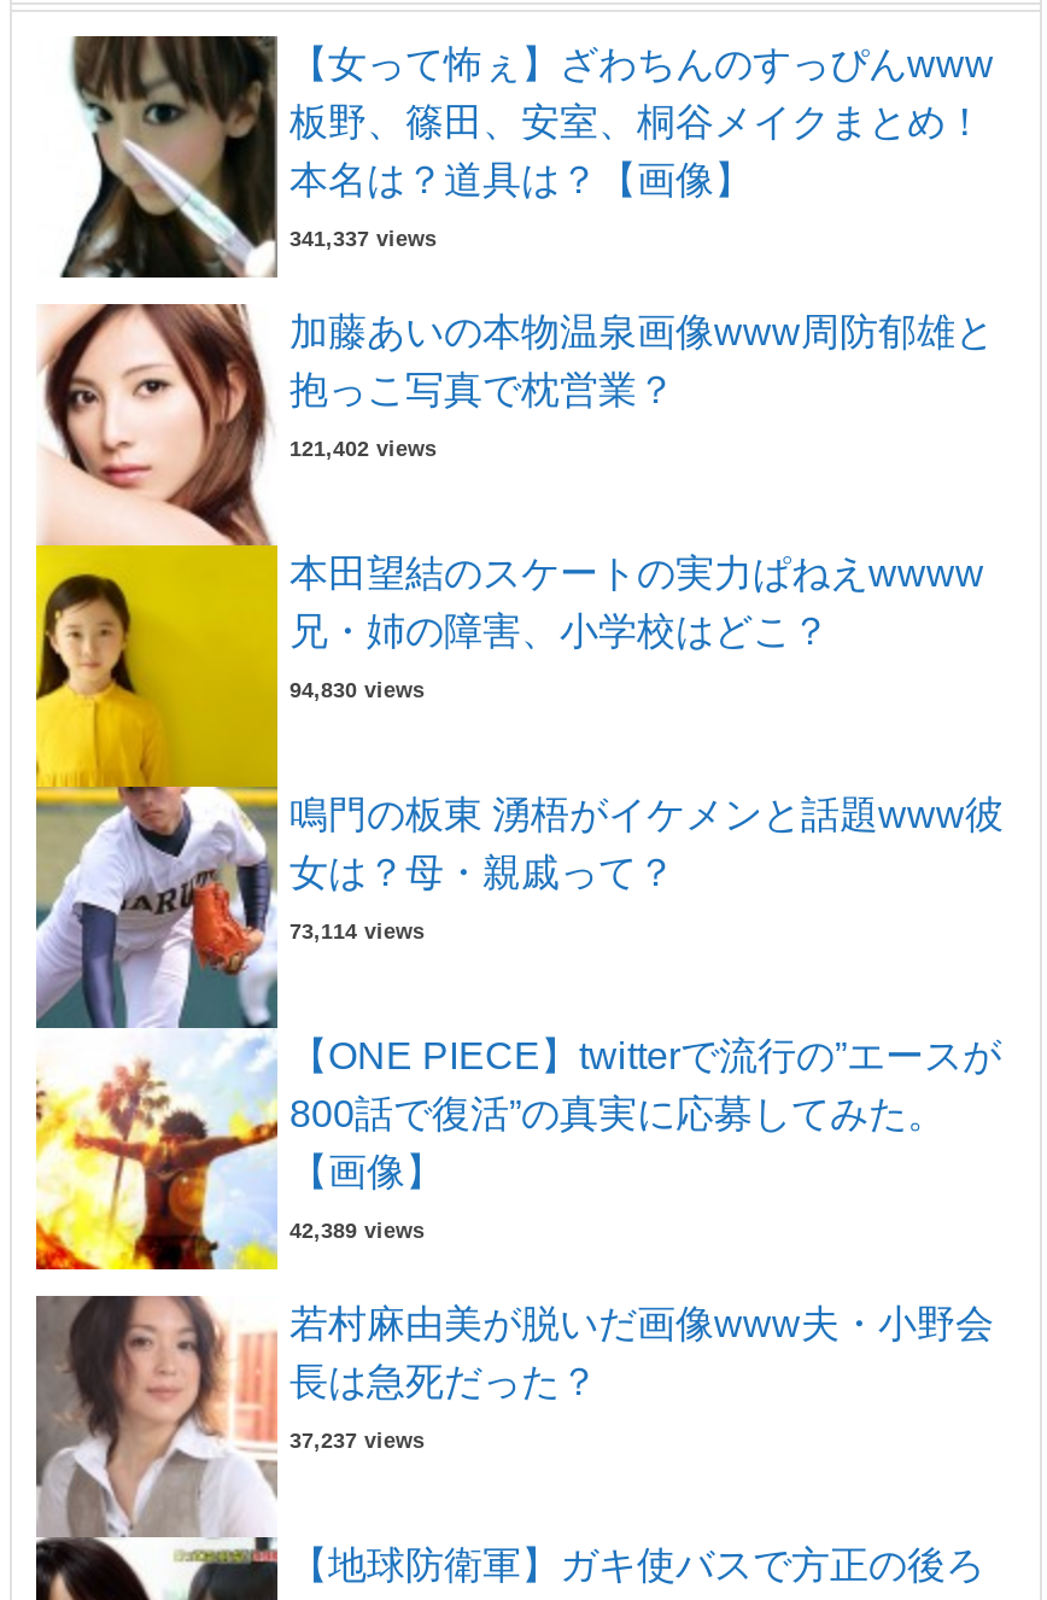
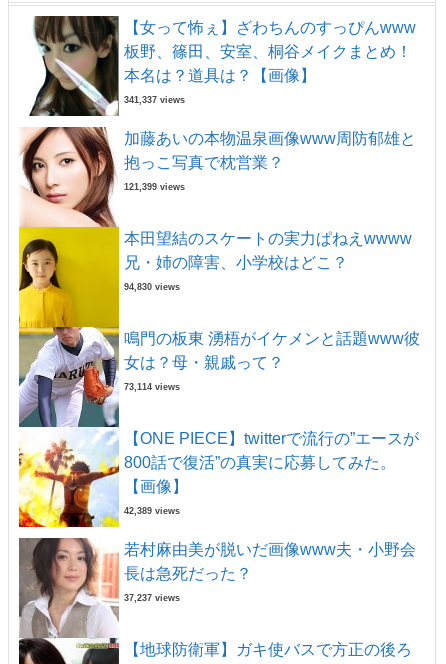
[289,437,437,461] 121,402 views -> [124,182,185,192] 121,399 views

